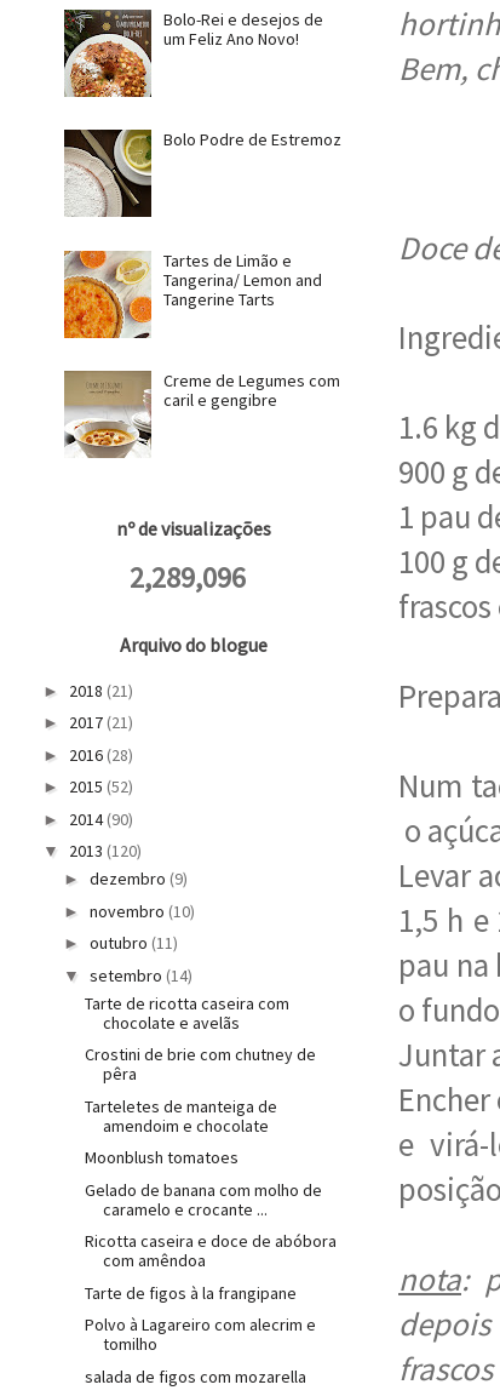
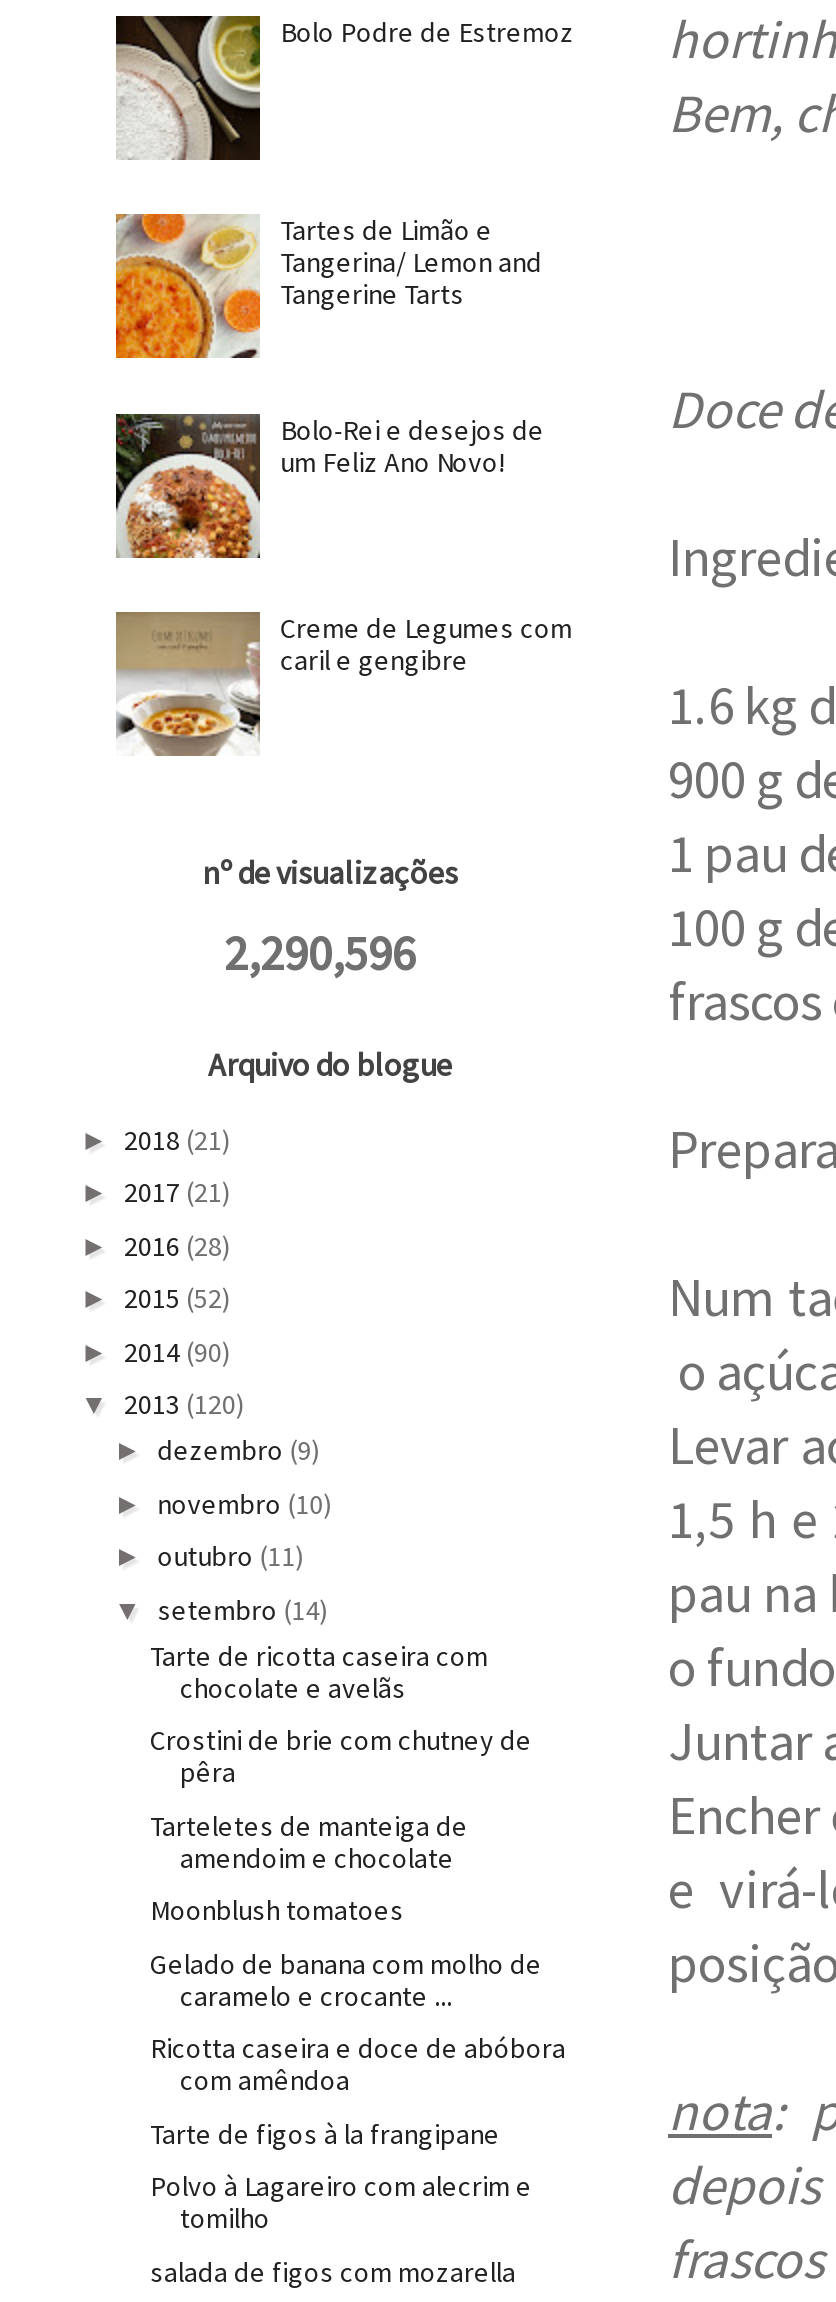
moved [63,8,323,98] -> [114,412,544,560]: [image] | Bolo-Rei e desejos de | um Feliz Ano Novo!
moved [63,129,342,310] -> [114,13,574,312]: [image] | Bolo Podre de Estremoz | Tartes de Limão e | Tangerina/ Lemon and | Tangerine Tarts
[130,559,246,596] 2,289,096 -> [224,922,416,984] 2,290,596

